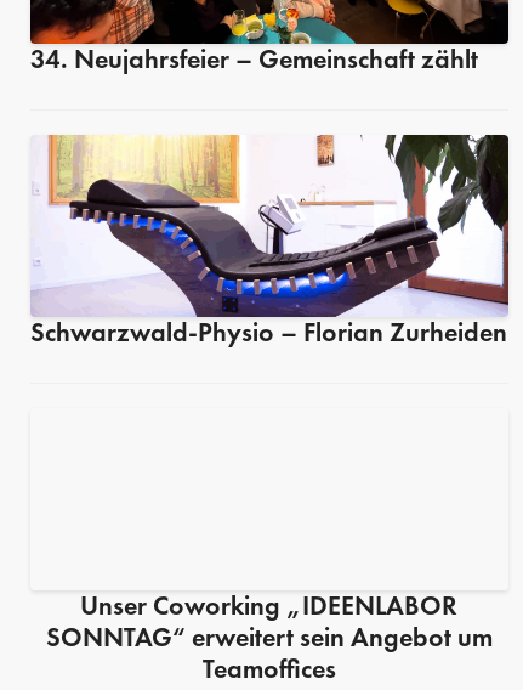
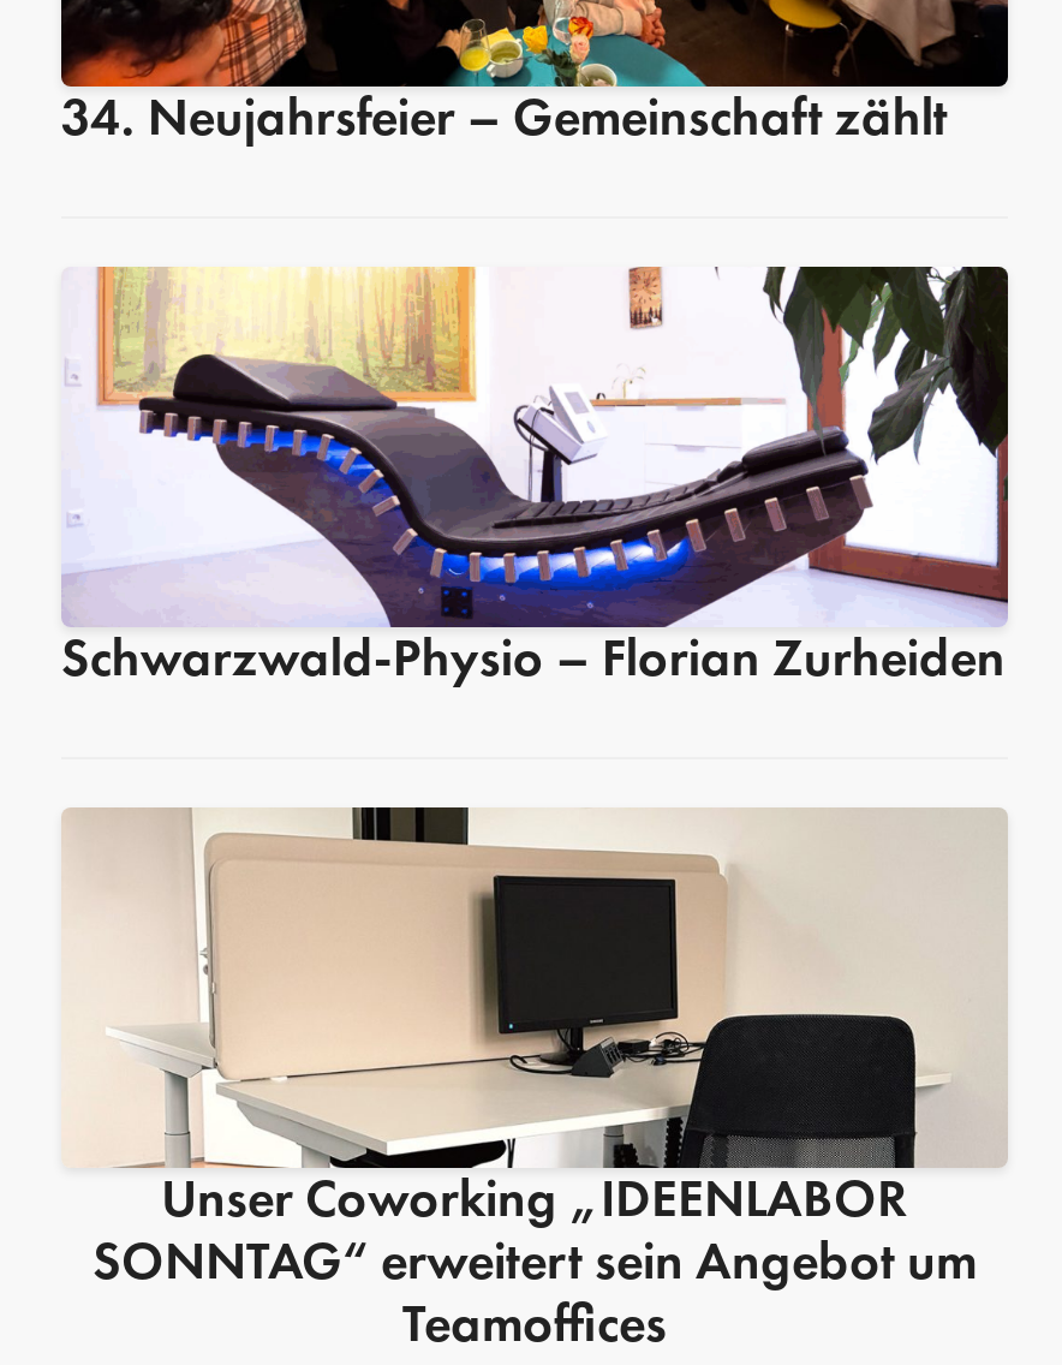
none -> [61,805,1008,1170] [image]

